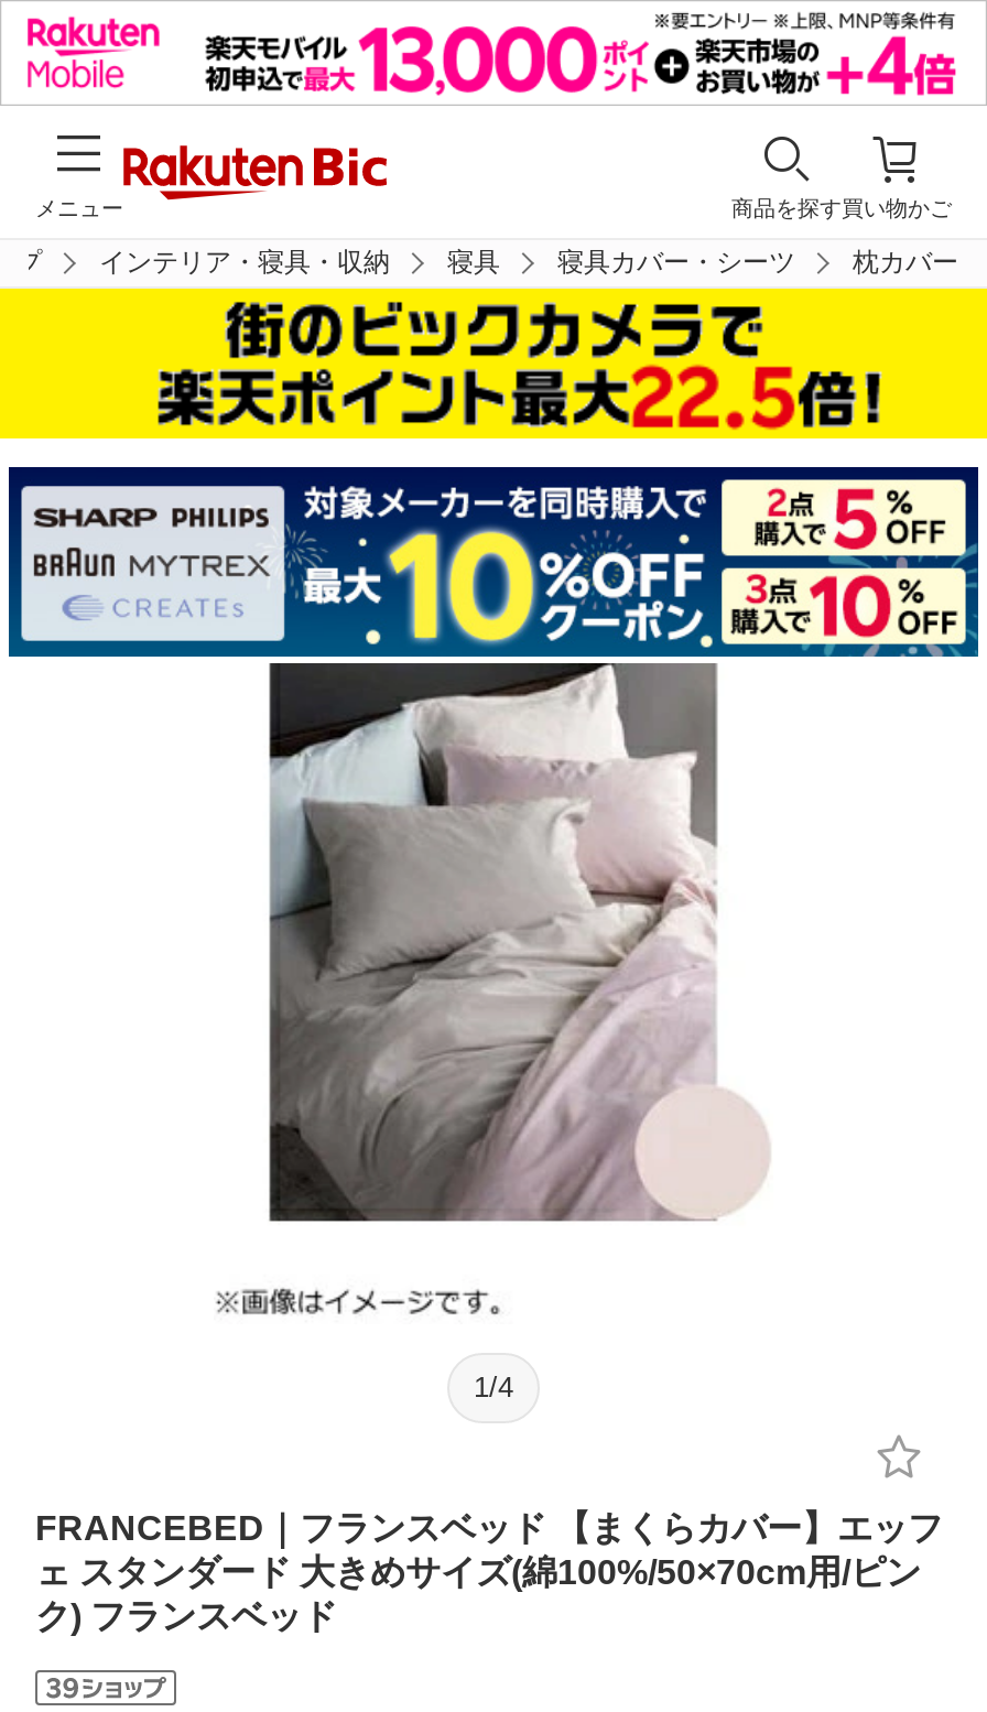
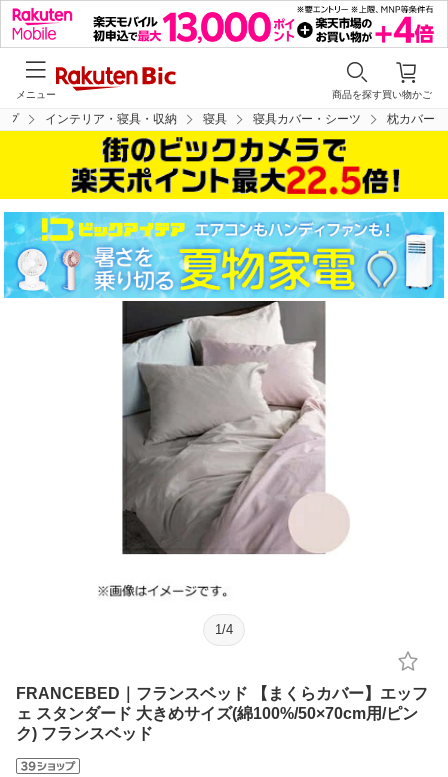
[7,465,980,659] [image] -> [3,211,445,299] [image]

